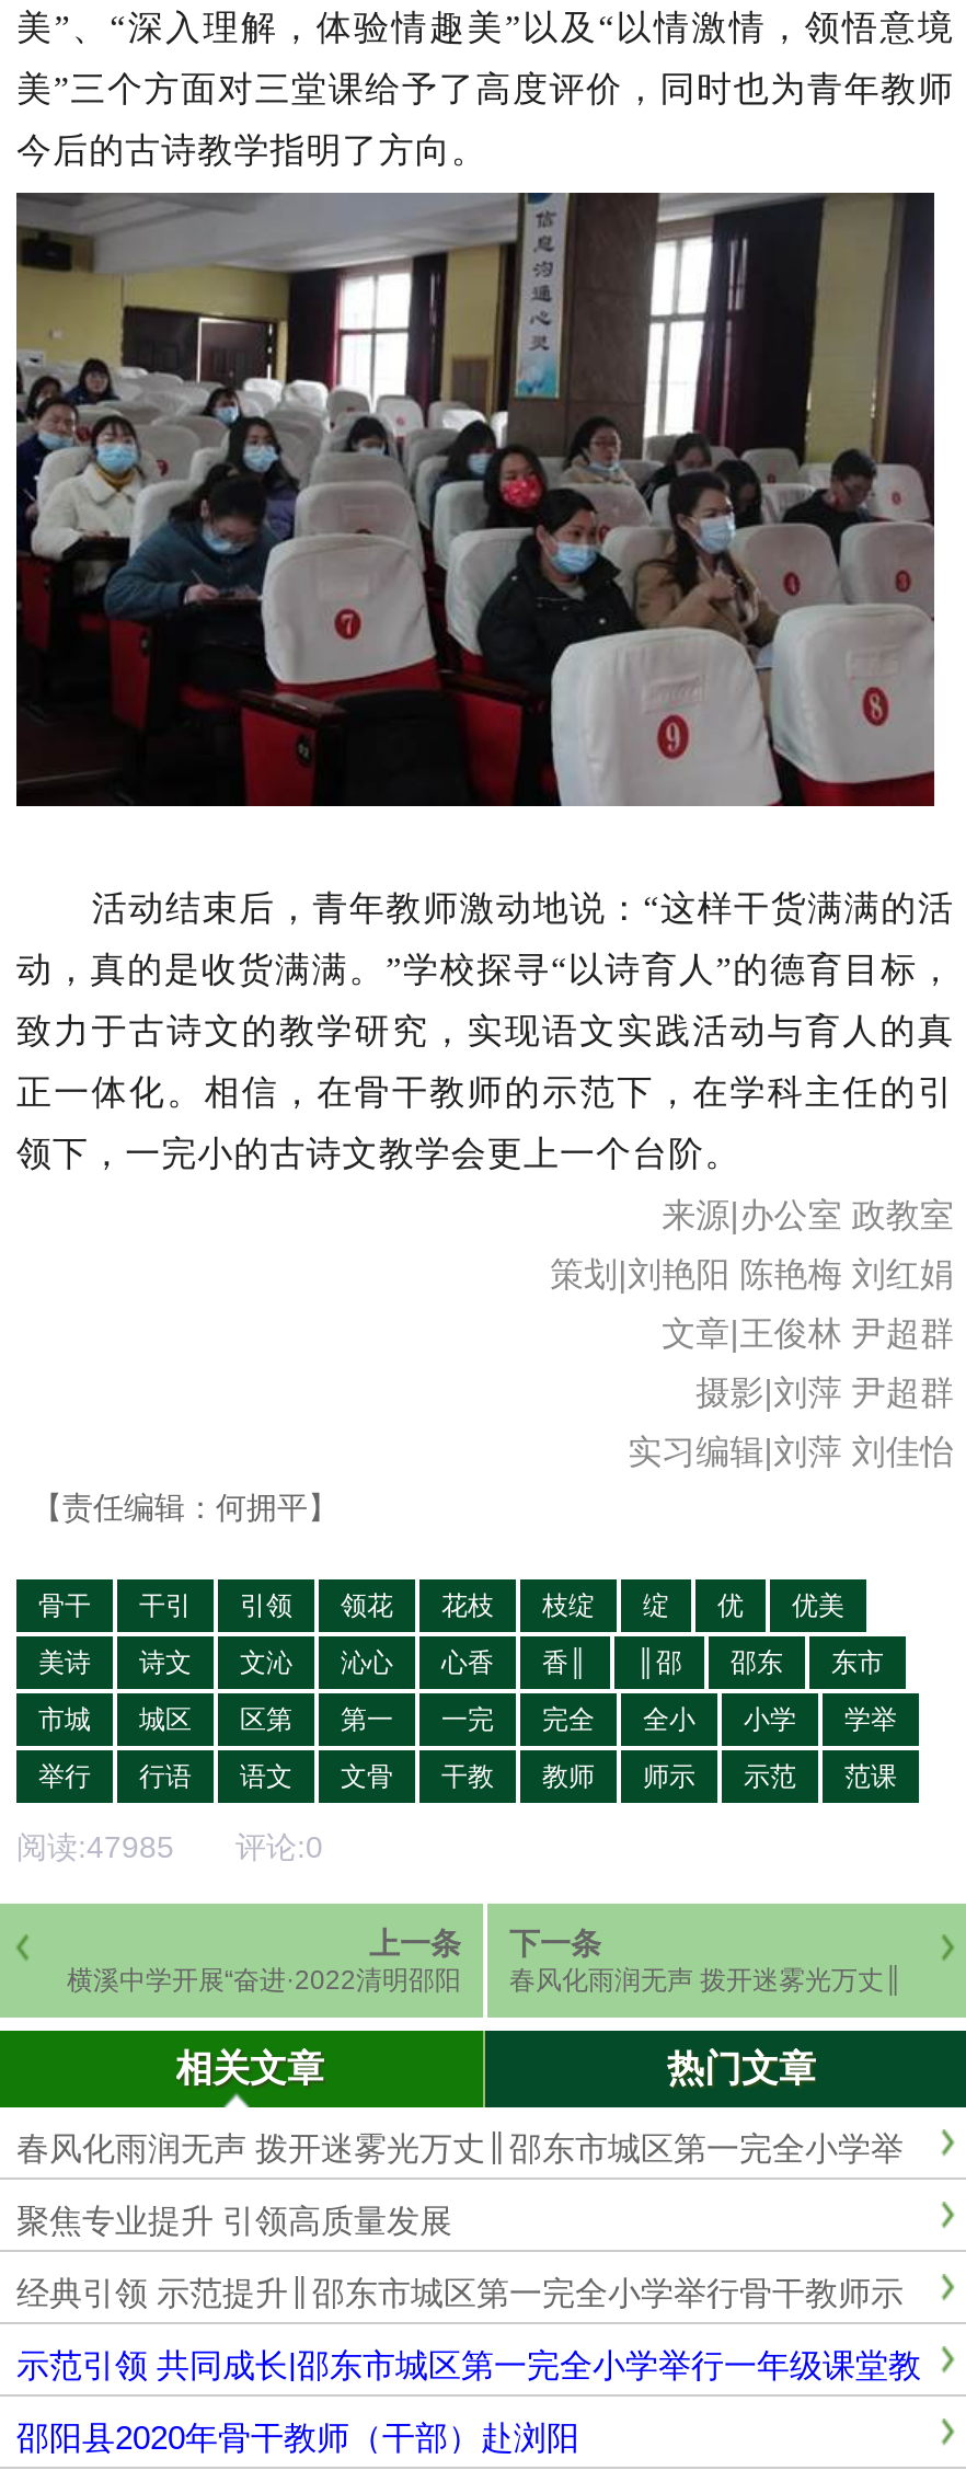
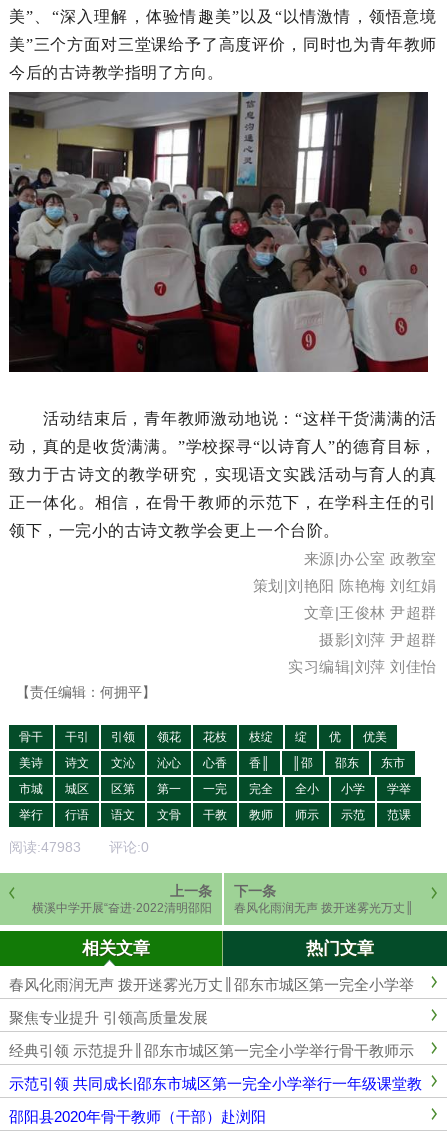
[16,1829,323,1864] 阅读:47985评论:0 -> [9,839,149,855] 阅读:47983评论:0

